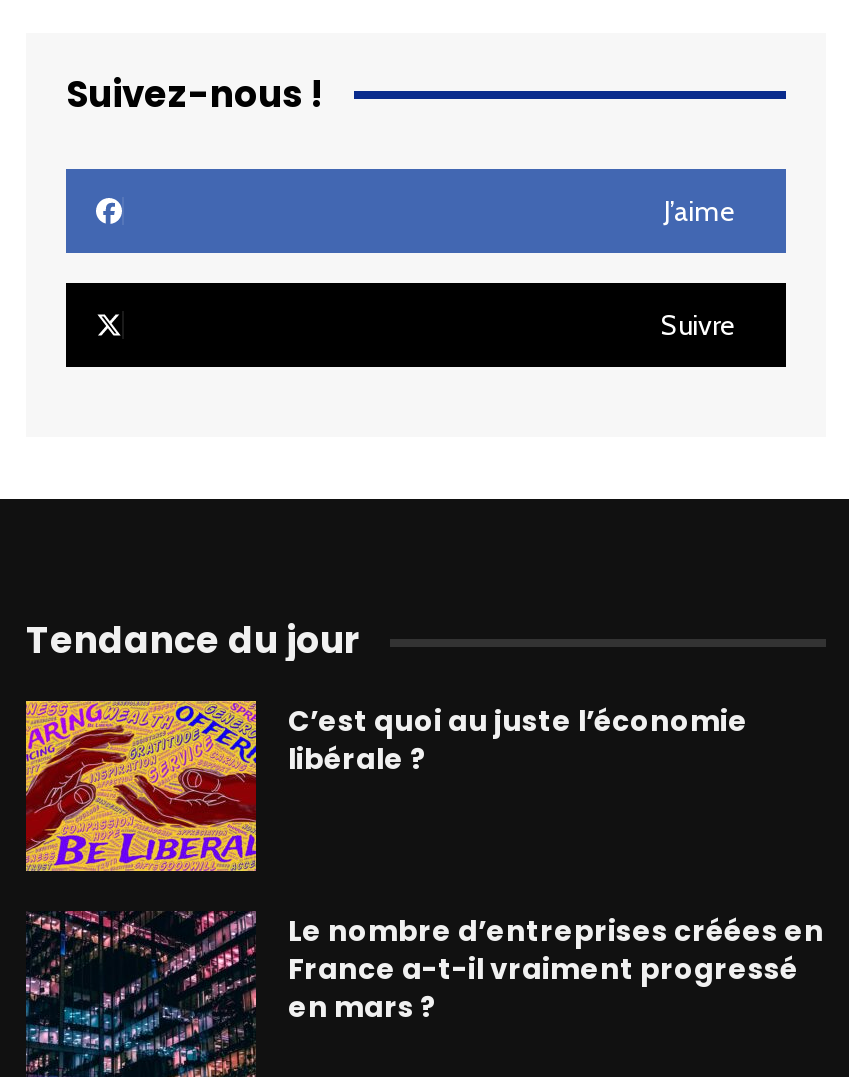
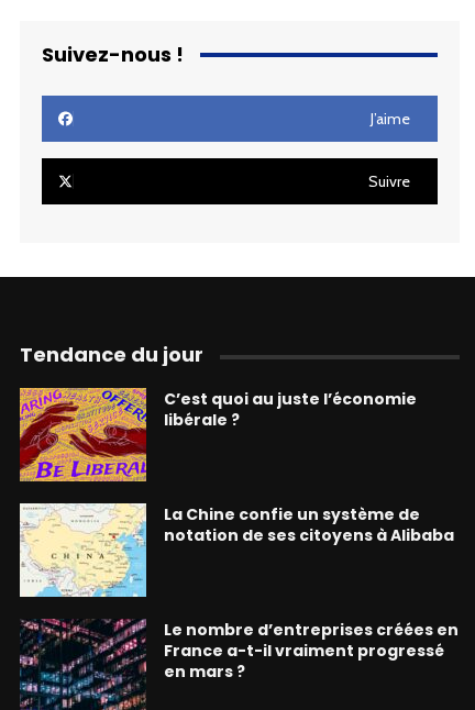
none -> [19,502,454,598] [image] | La Chine confie un système de | notation de ses citoyens à Alibaba

